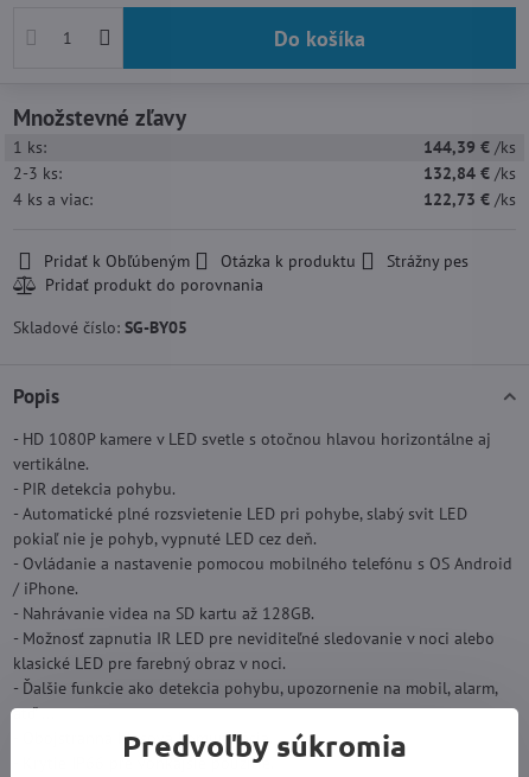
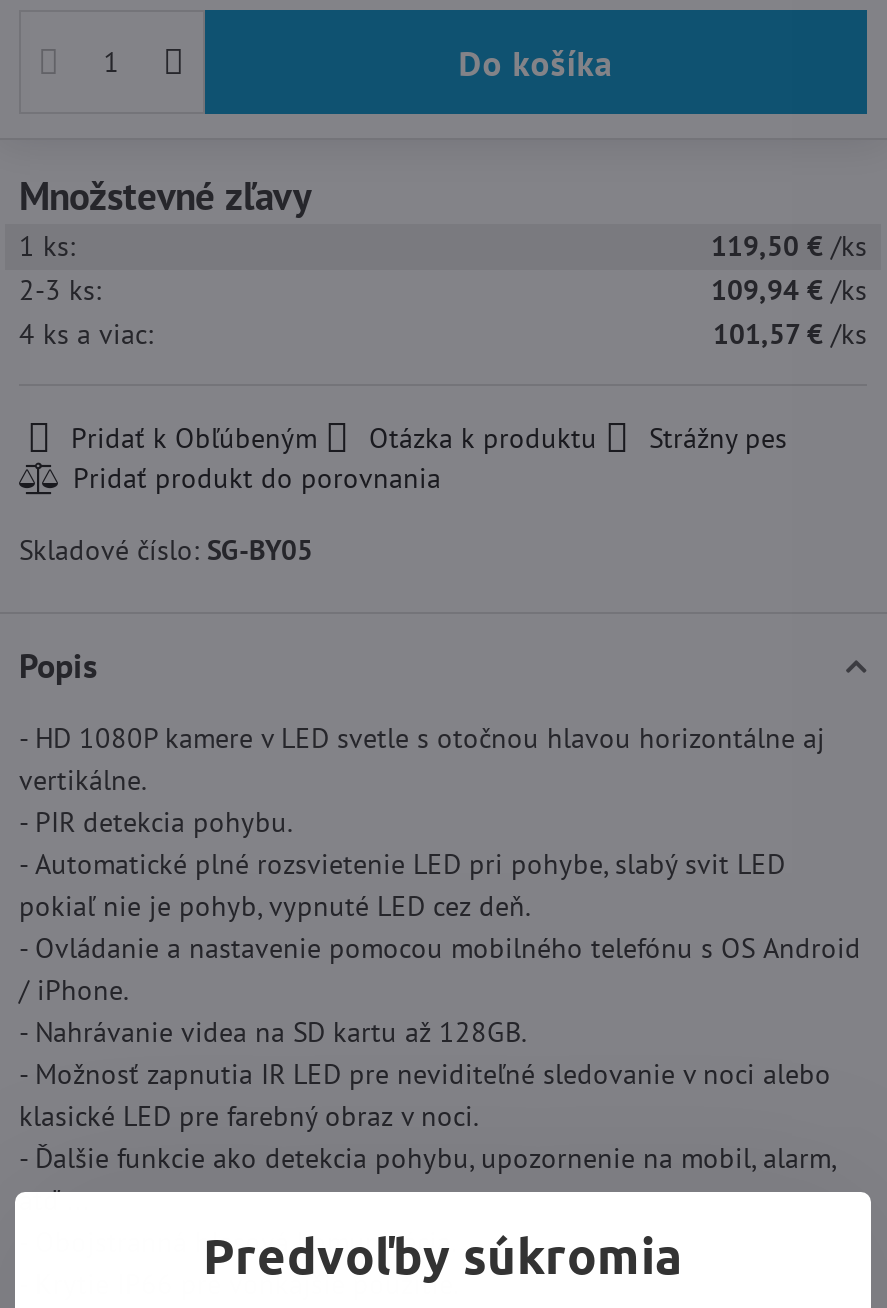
[423,136,516,158] 144,39 €/ks -> [711,228,867,264] 119,50 €/ks
[423,163,516,184] 132,84 €/ks -> [711,272,867,308] 109,94 €/ks
[423,189,516,210] 122,73 €/ks -> [713,316,867,352] 101,57 €/ks

